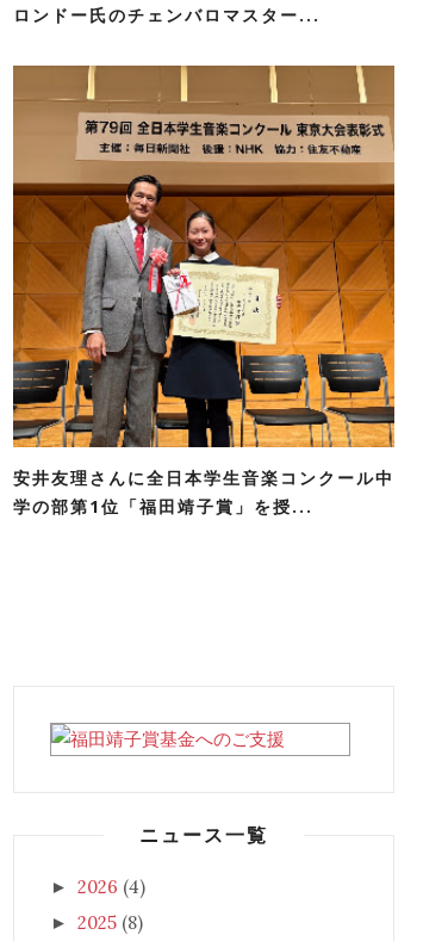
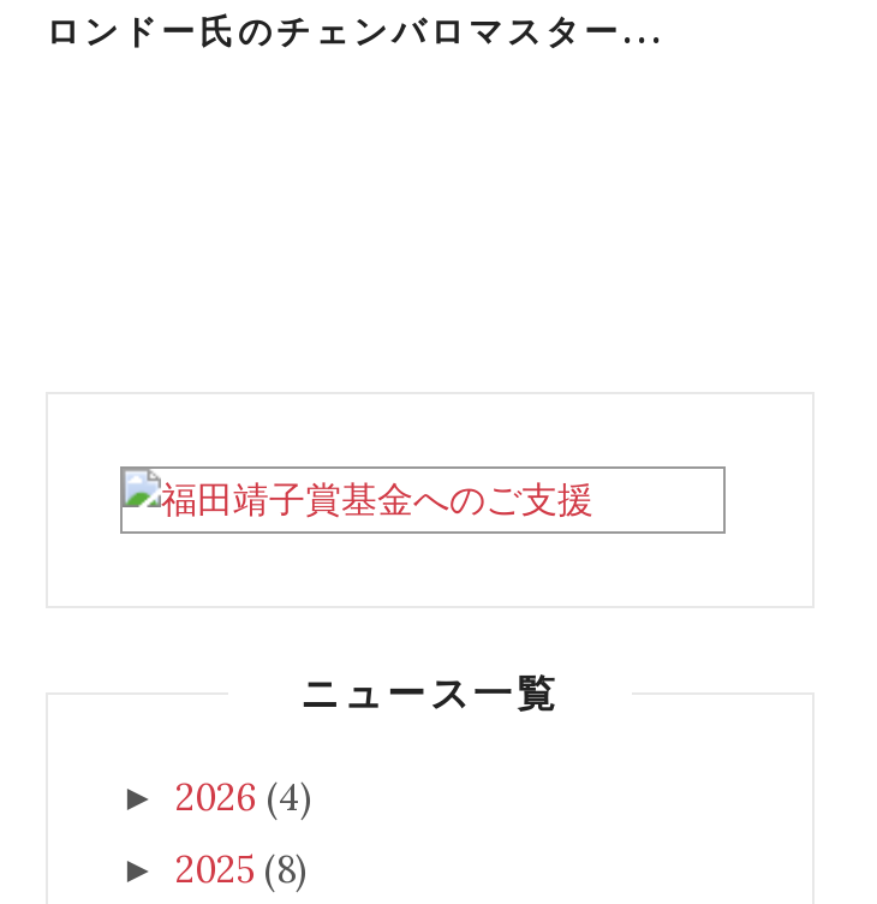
[12,64,396,518] [image] | 安井友理さんに全日本学生音楽コンクール中 | 学の部第1位「福田靖子賞」を授... -> none

